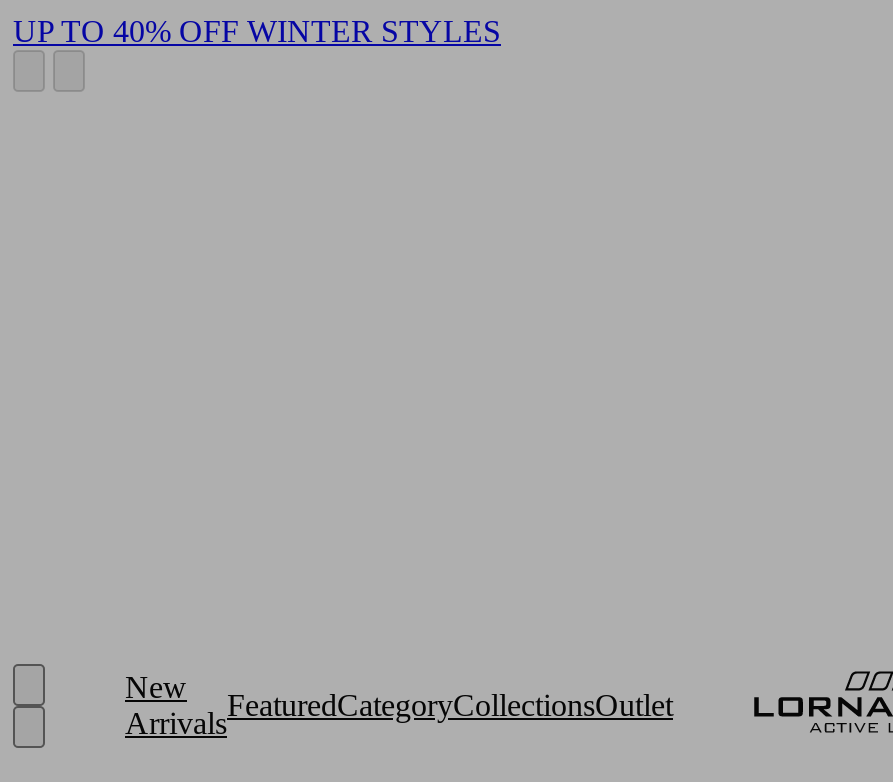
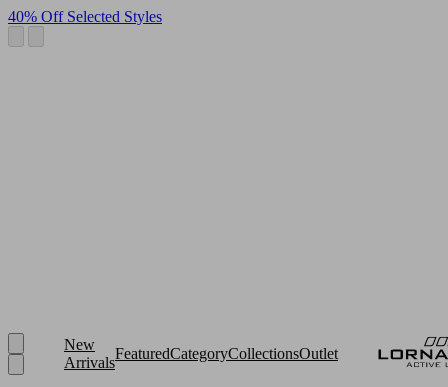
[13,14,501,48] UP TO 40% OFF WINTER STYLES -> [8,8,162,25] 40% Off Selected Styles

